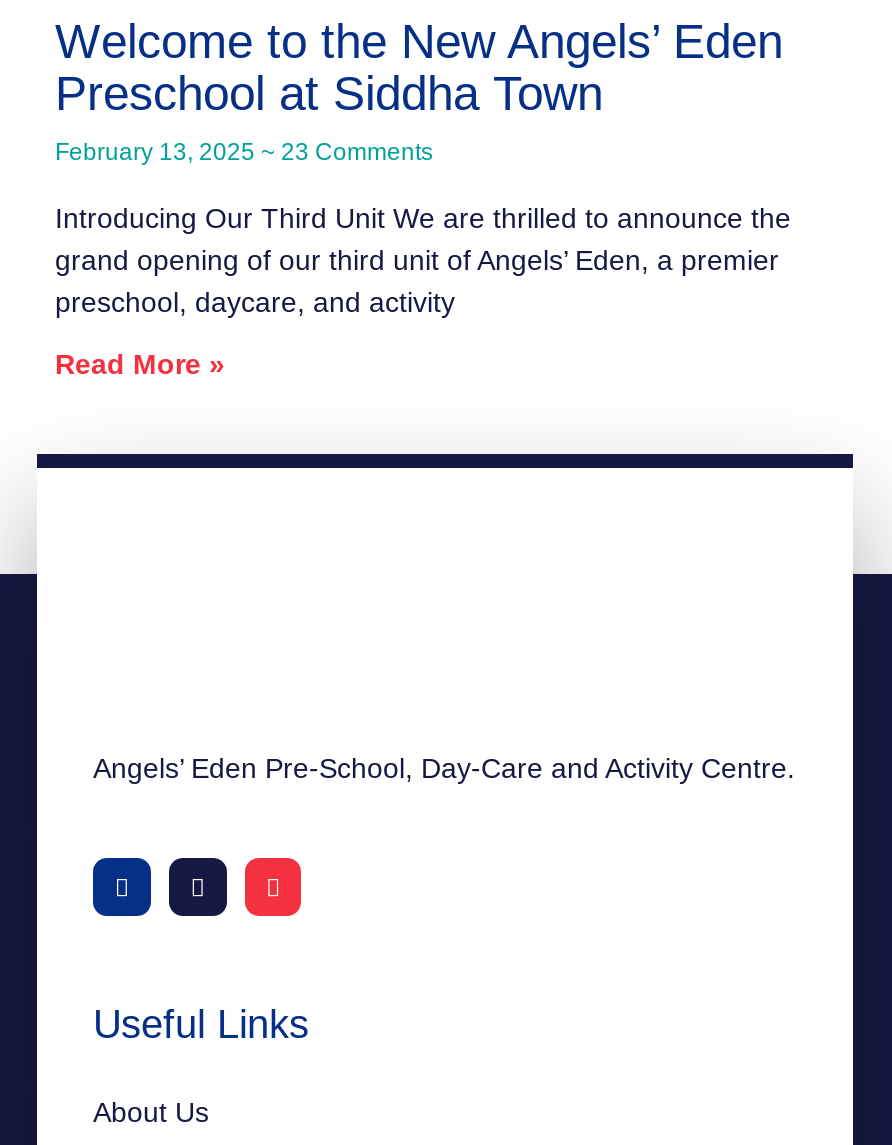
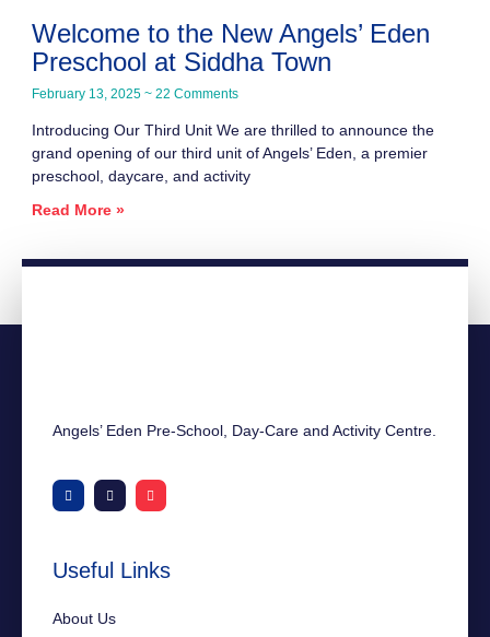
[55,138,433,166] February 13, 2025 23 Comments -> [32,86,238,102] February 13, 2025 22 Comments

